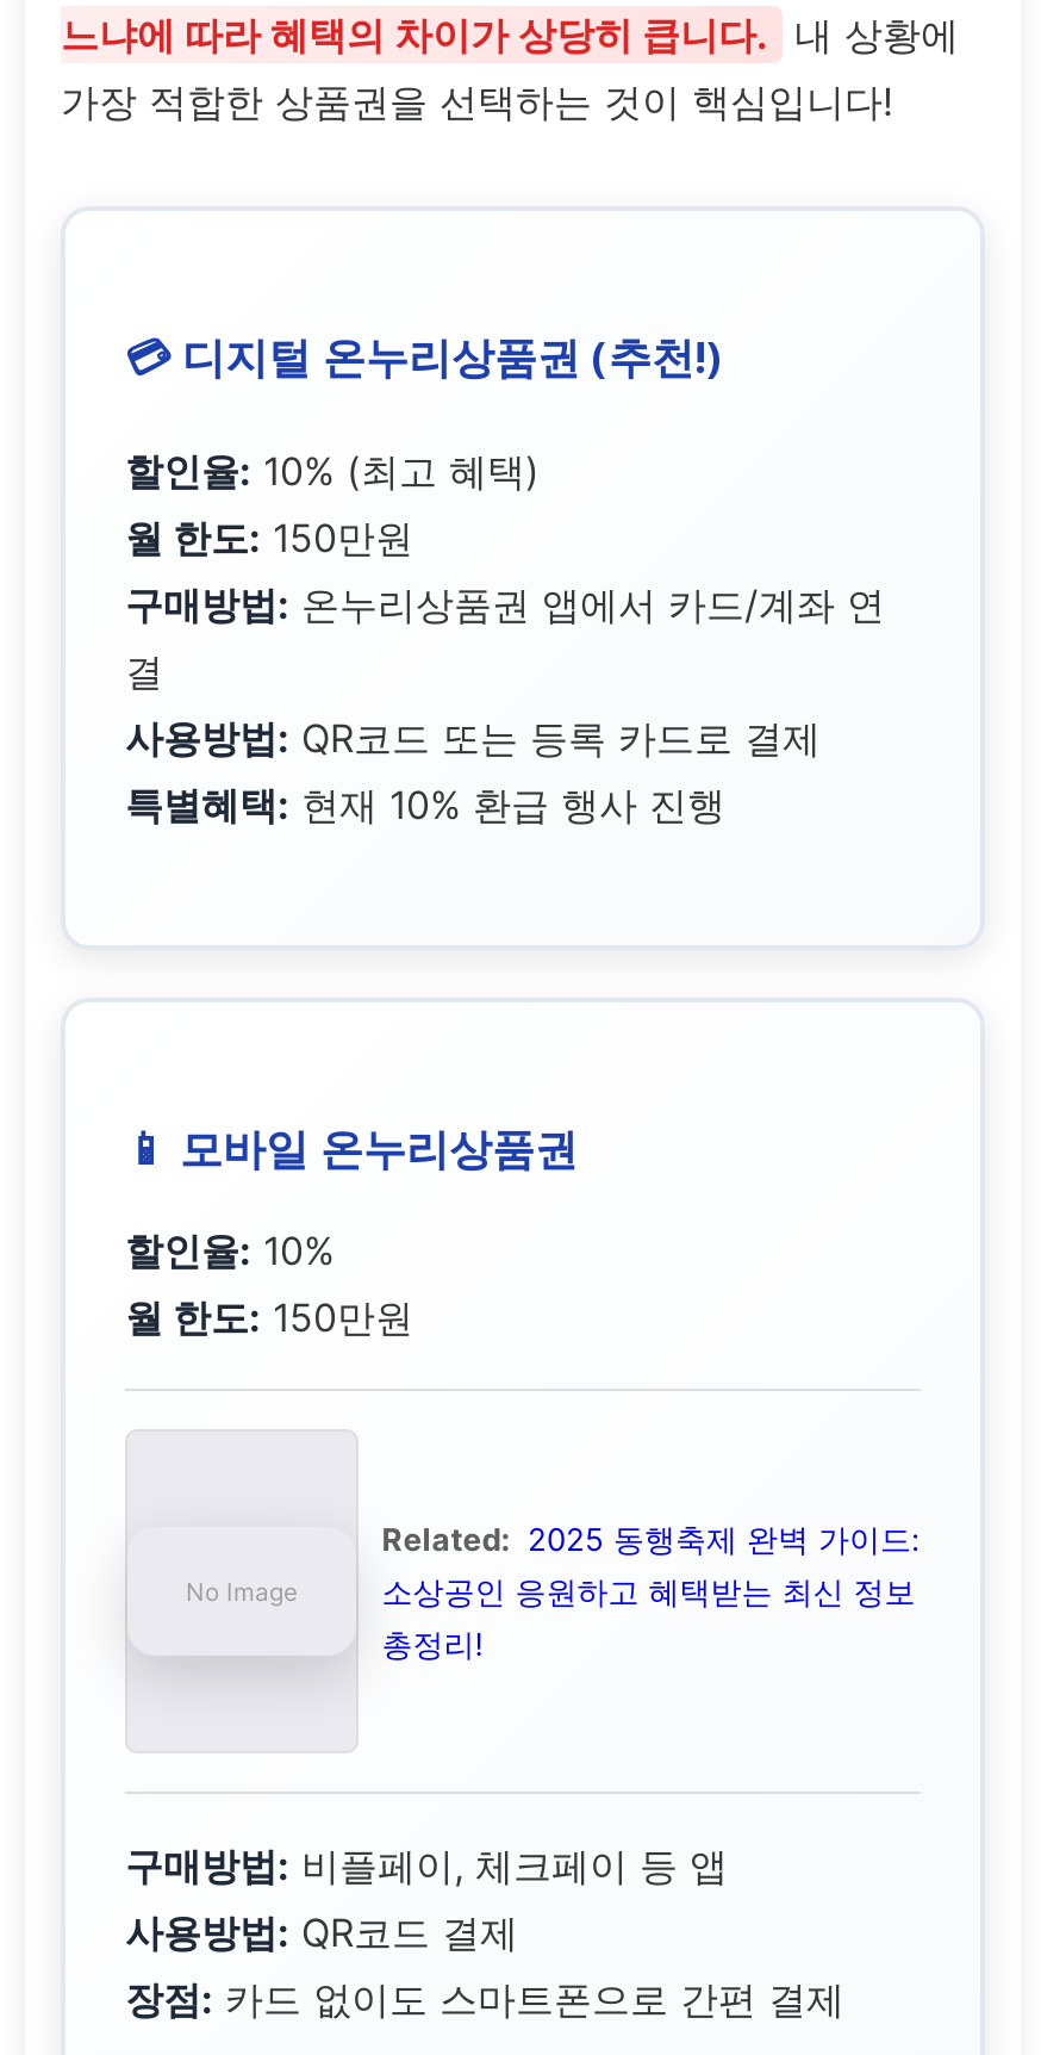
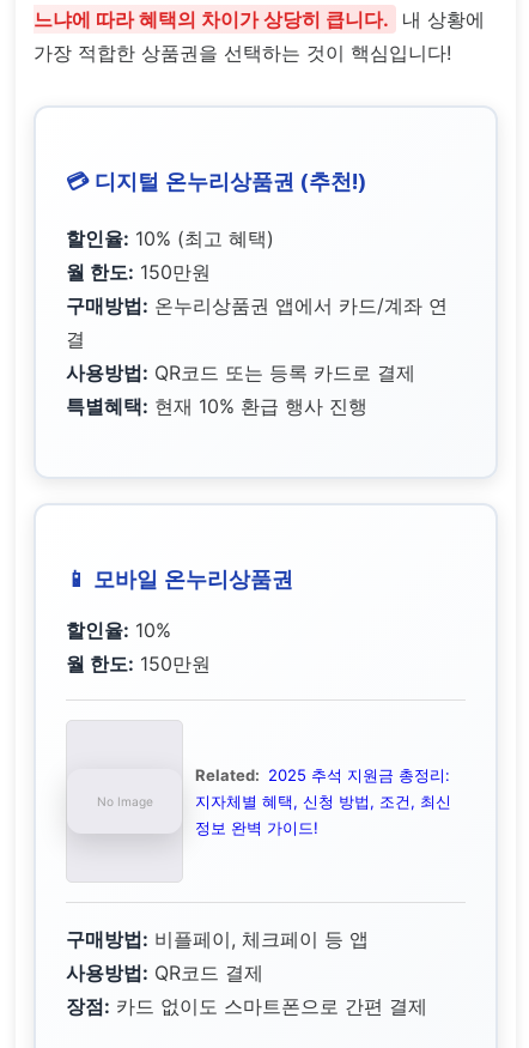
[382,1520,921,1663] Related: 2025 동행축제 완벽 가이드: | 소상공인 응원하고 혜택받는 최신 정보 | 총정리! -> [195,765,451,837] Related: 2025 추석 지원금 총정리: | 지자체별 혜택, 신청 방법, 조건, 최신 | 정보 완벽 가이드!

